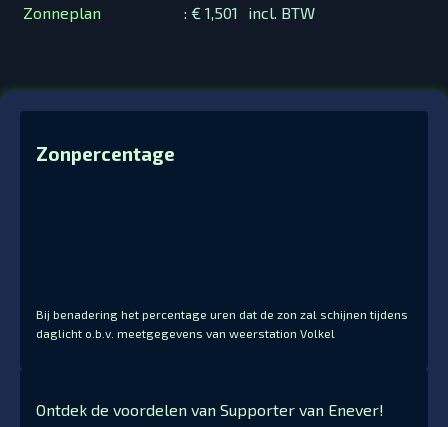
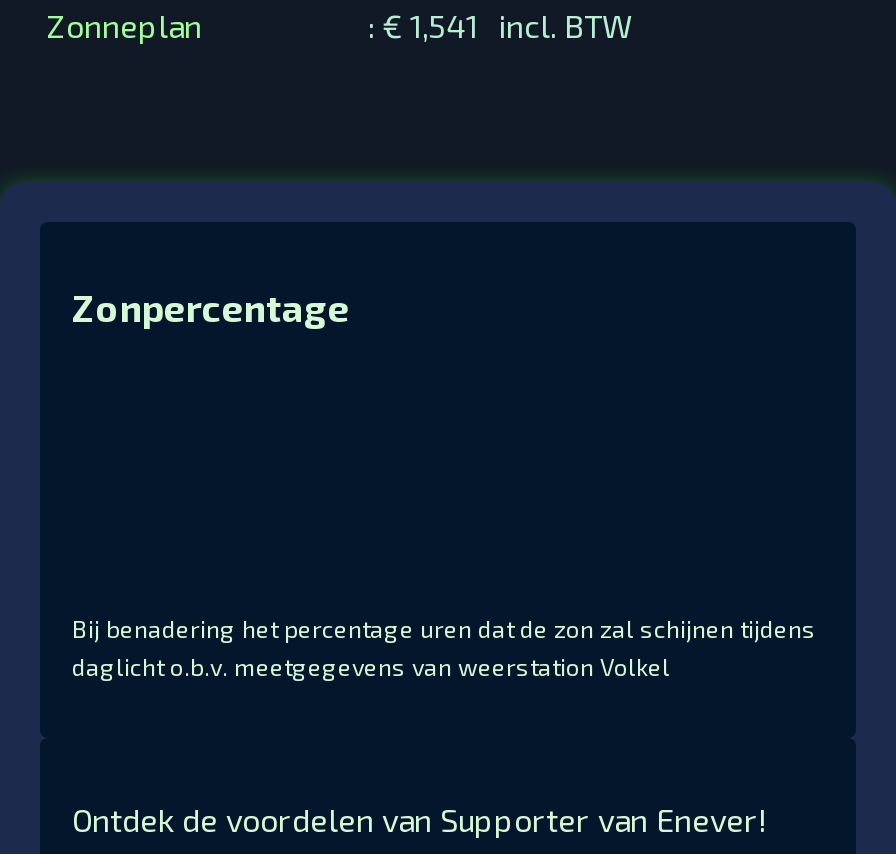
[184,3,315,22] : € 1,501 incl. BTW -> [368,6,632,44] : € 1,541 incl. BTW

